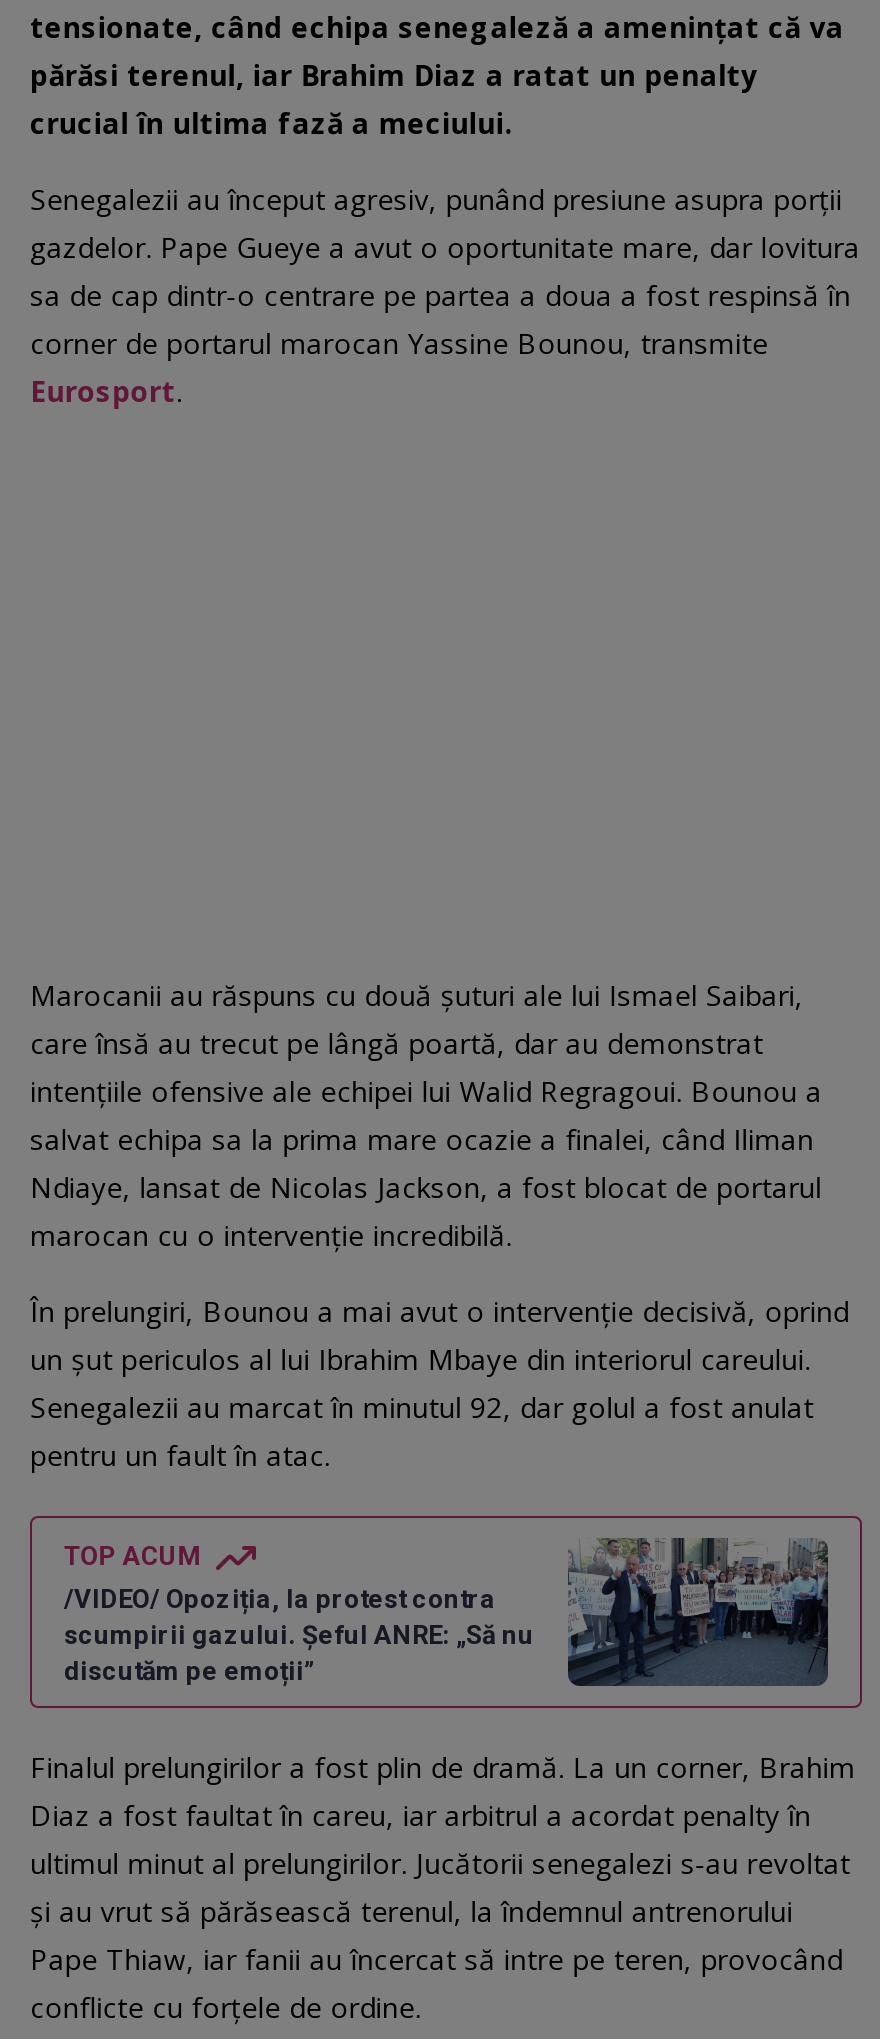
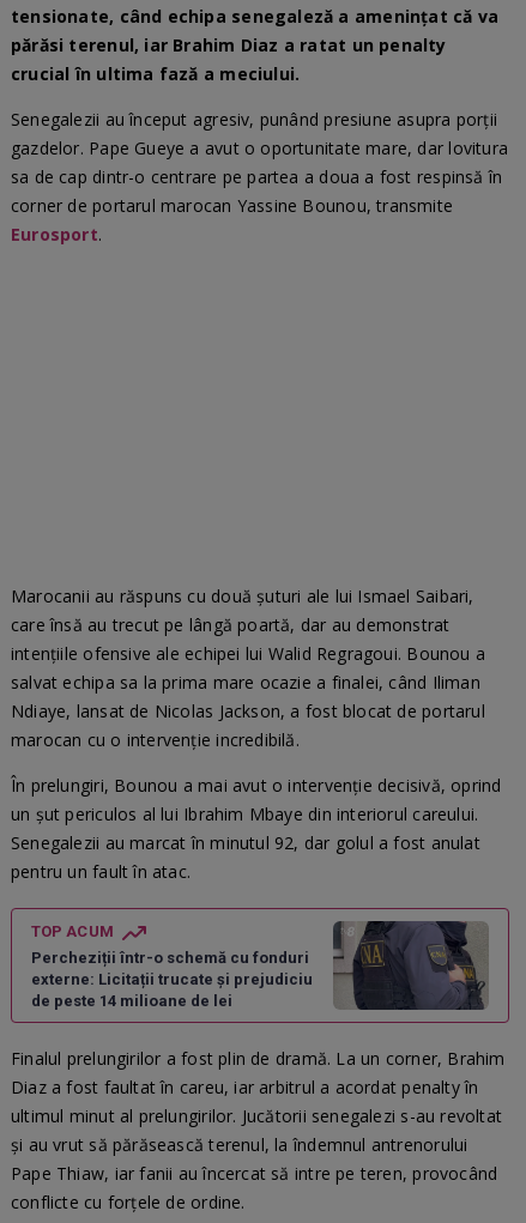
[64,1536,830,1688] [image] | /VIDEO/ Opoziția, la protest contra | scumpirii gazului. Șeful ANRE: „Să nu | discutăm pe emoții” -> [31,920,489,1011] [image] | Percheziții într-o schemă cu fonduri | externe: Licitații trucate și prejudiciu | de peste 14 milioane de lei

